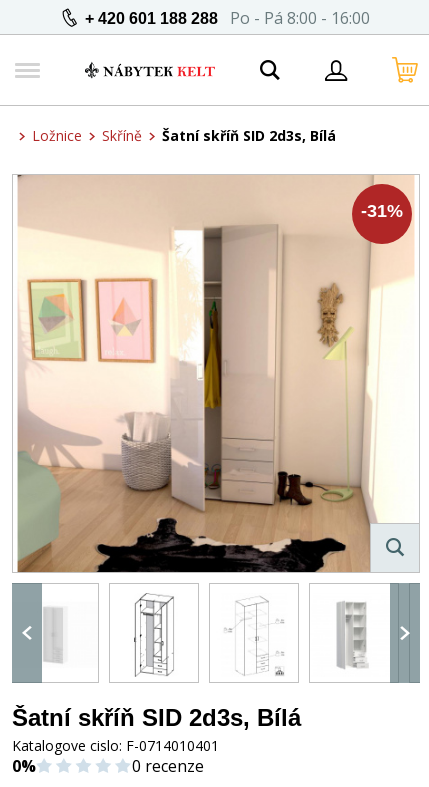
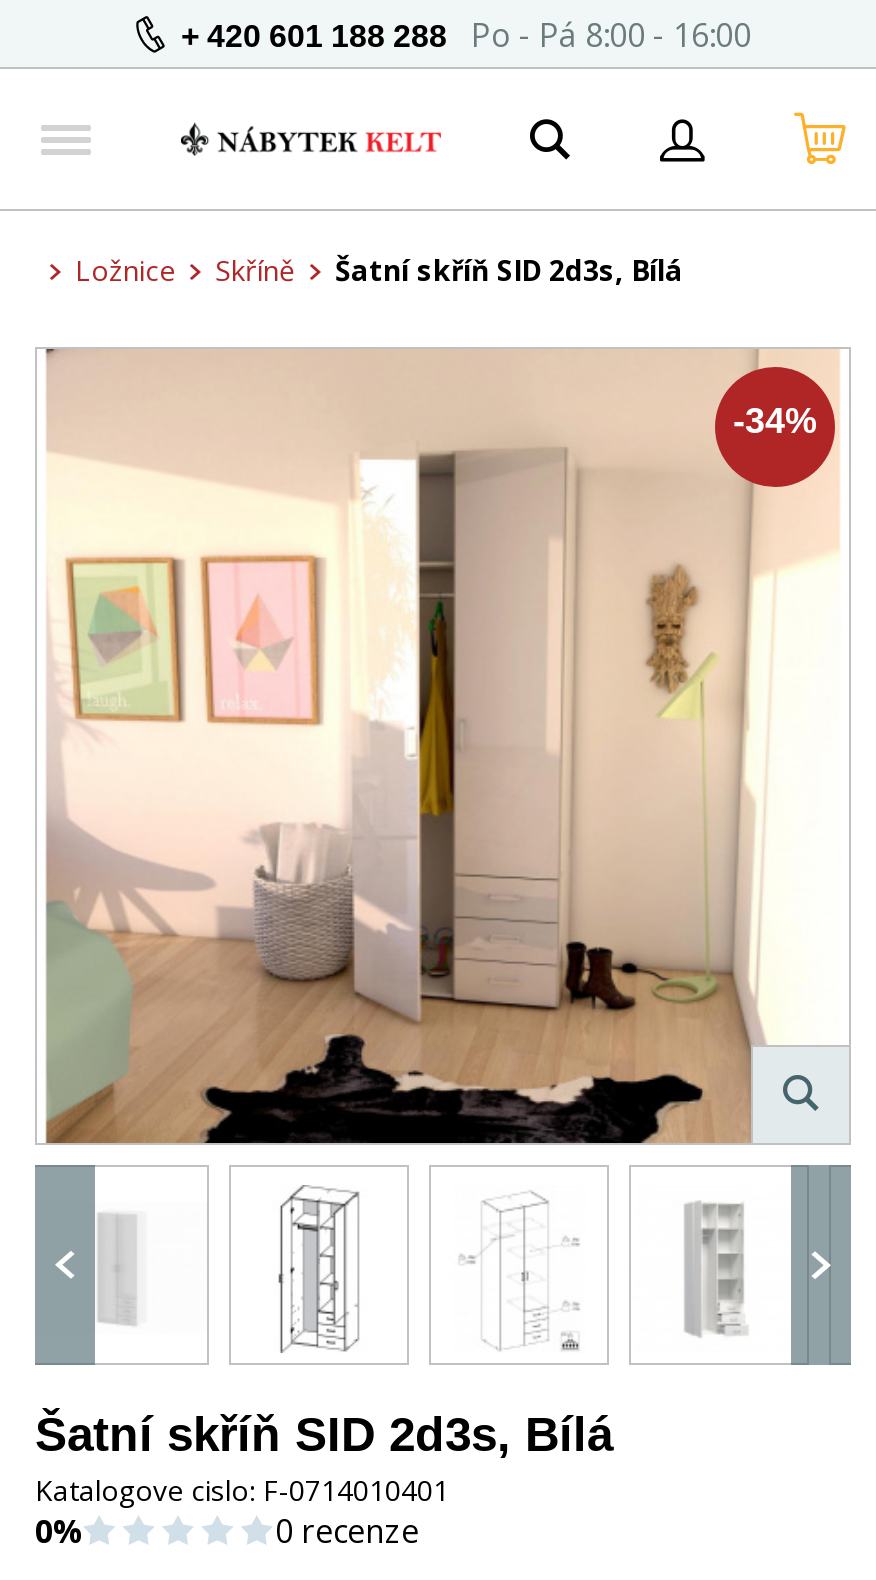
[361,201,403,221] -31% -> [733,401,817,441] -34%

